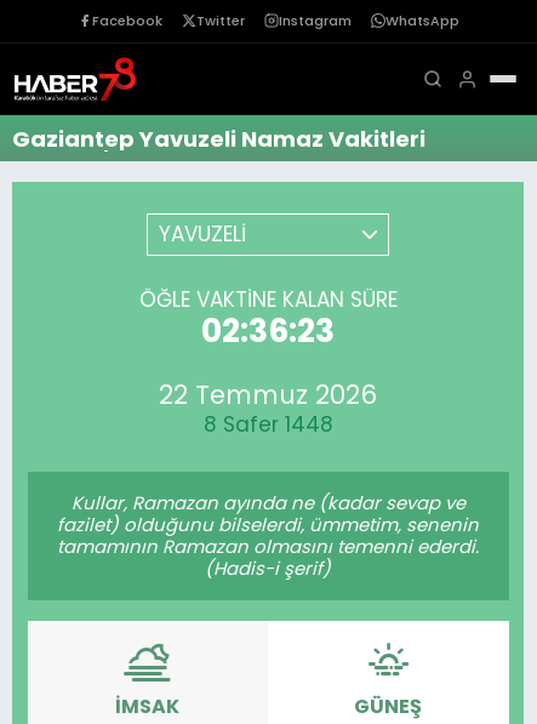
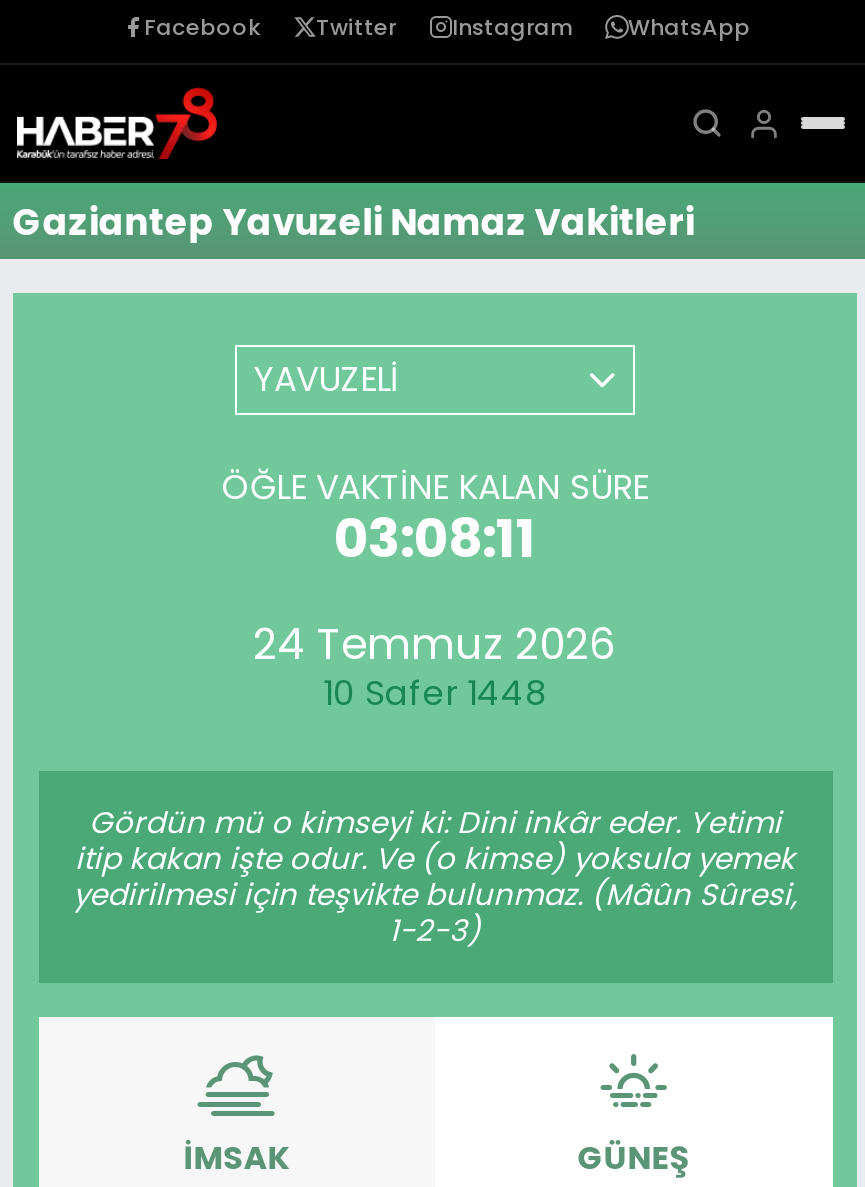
[201,307,335,352] 02:36:23 -> [334,500,536,574] 03:08:11
[159,377,377,439] 22 Temmuz 2026 | 8 Safer 1448 -> [253,615,617,717] 24 Temmuz 2026 | 10 Safer 1448
[57,489,479,580] Kullar, Ramazan ayında ne (kadar sevap ve | fazilet) olduğunu bilselerdi, ümmetim, senenin | tamamının Ramazan olmasını temenni ederdi. | (Hadis-i şerif) -> [73,800,797,950] Gördün mü o kimseyi ki: Dini inkâr eder. Yetimi | itip kakan işte odur. Ve (o kimse) yoksula yemek | yedirilmesi için teşvikte bulunmaz. (Mâûn Sûresi, | 1-2-3)

